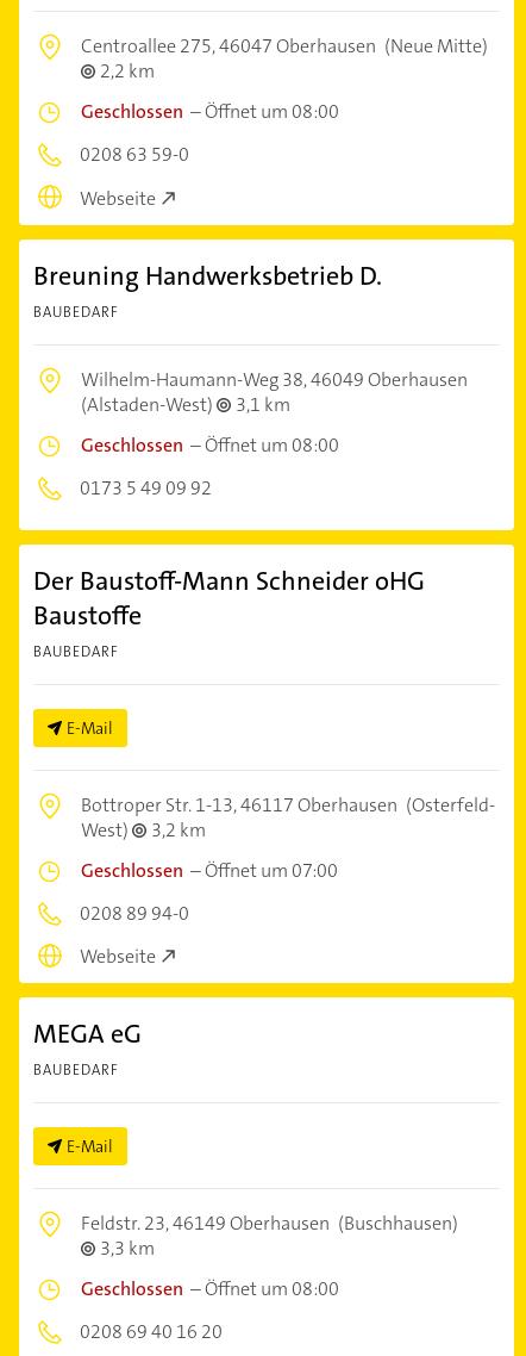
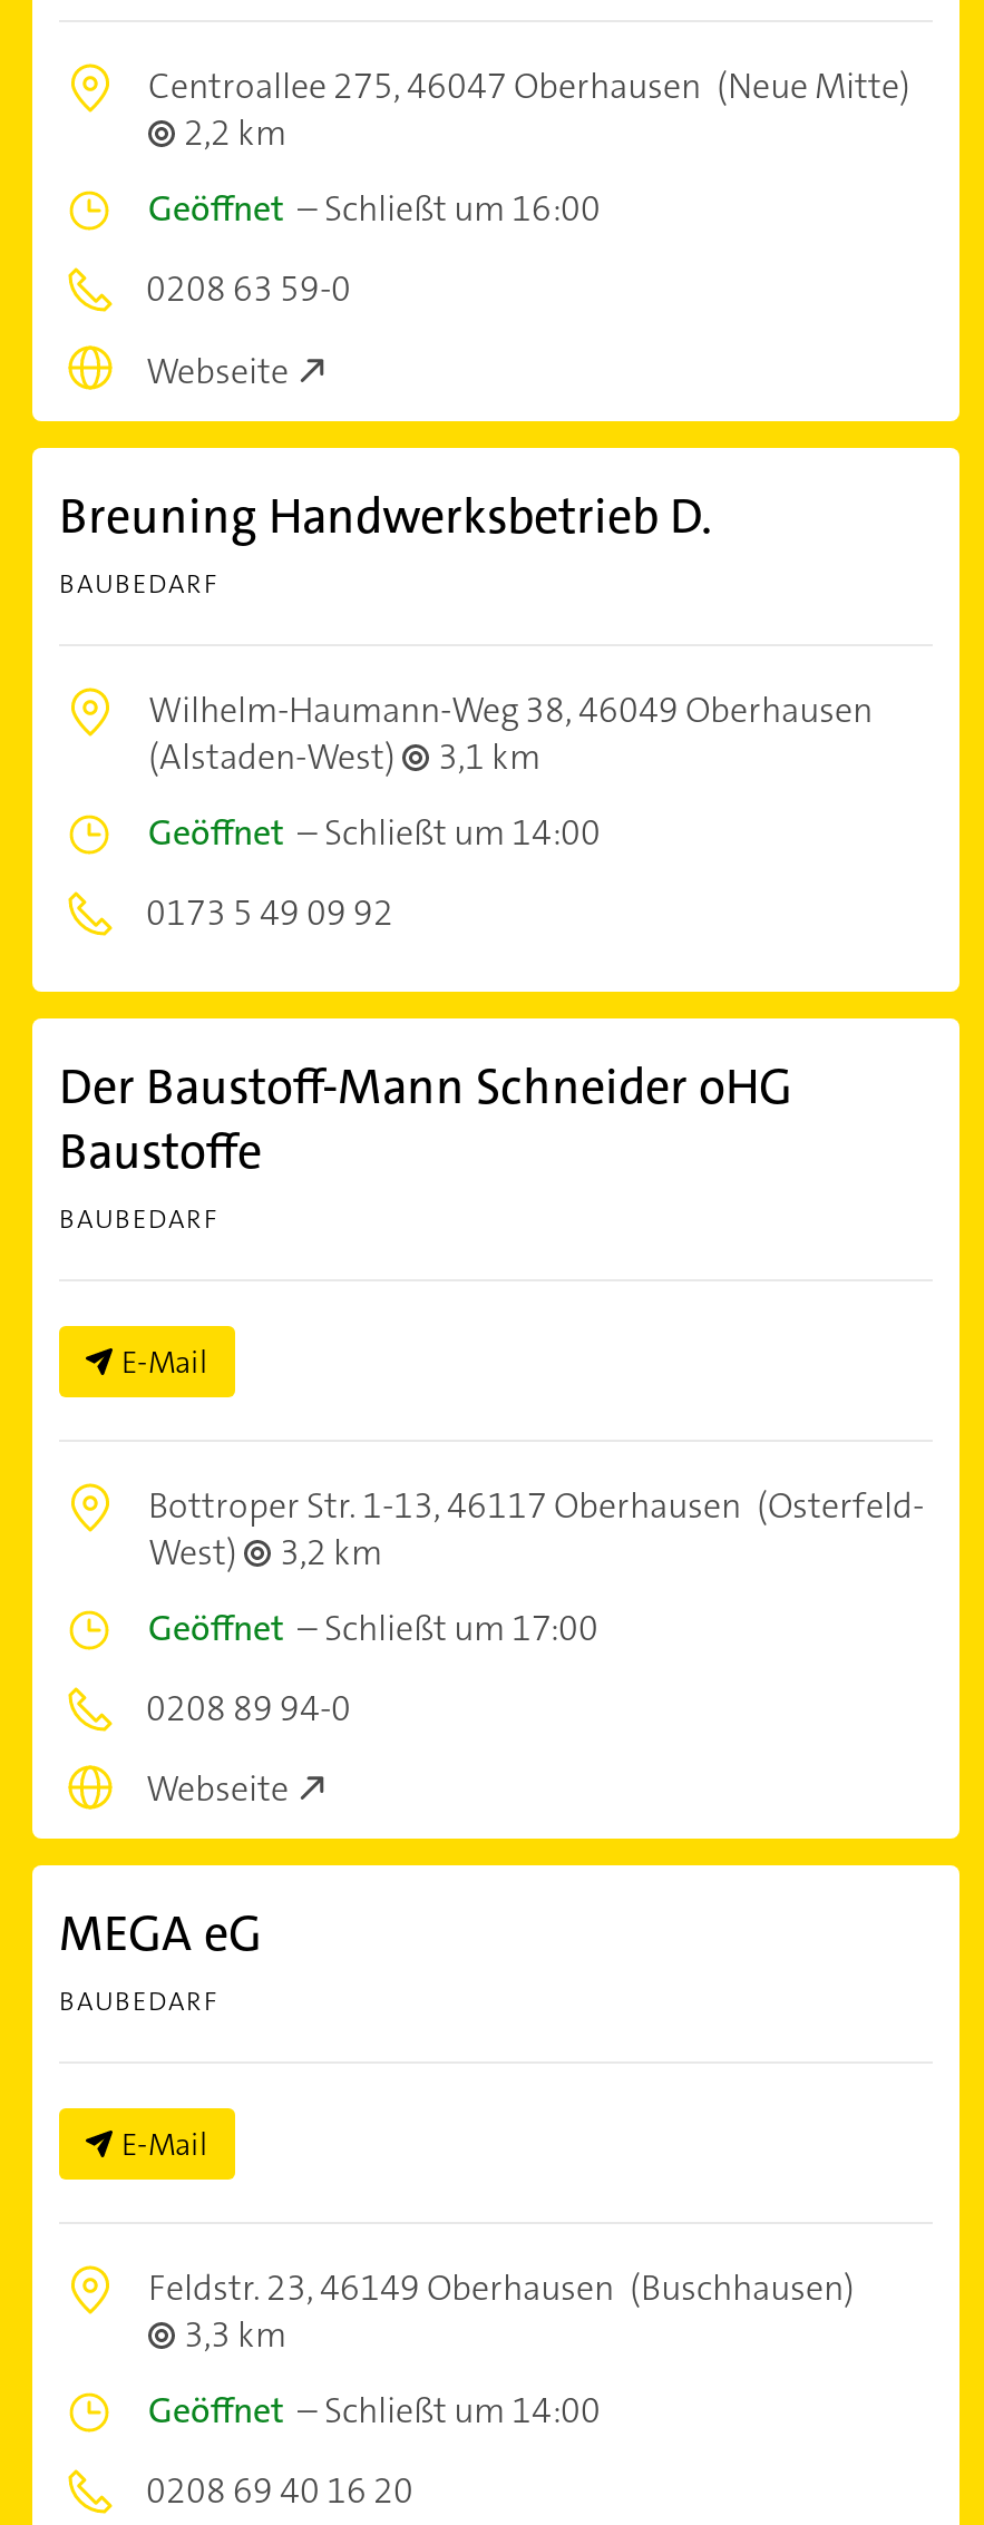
[81,99,339,124] Geschlossen – Öffnet um 08:00 -> [148,185,601,232] Geöffnet – Schließt um 16:00
[81,432,339,457] Geschlossen – Öffnet um 08:00 -> [148,808,601,855] Geöffnet – Schließt um 14:00
[81,857,338,882] Geschlossen – Öffnet um 07:00 -> [148,1604,598,1650] Geöffnet – Schließt um 17:00
[81,1276,339,1301] Geschlossen – Öffnet um 08:00 -> [148,2387,601,2434] Geöffnet – Schließt um 14:00

